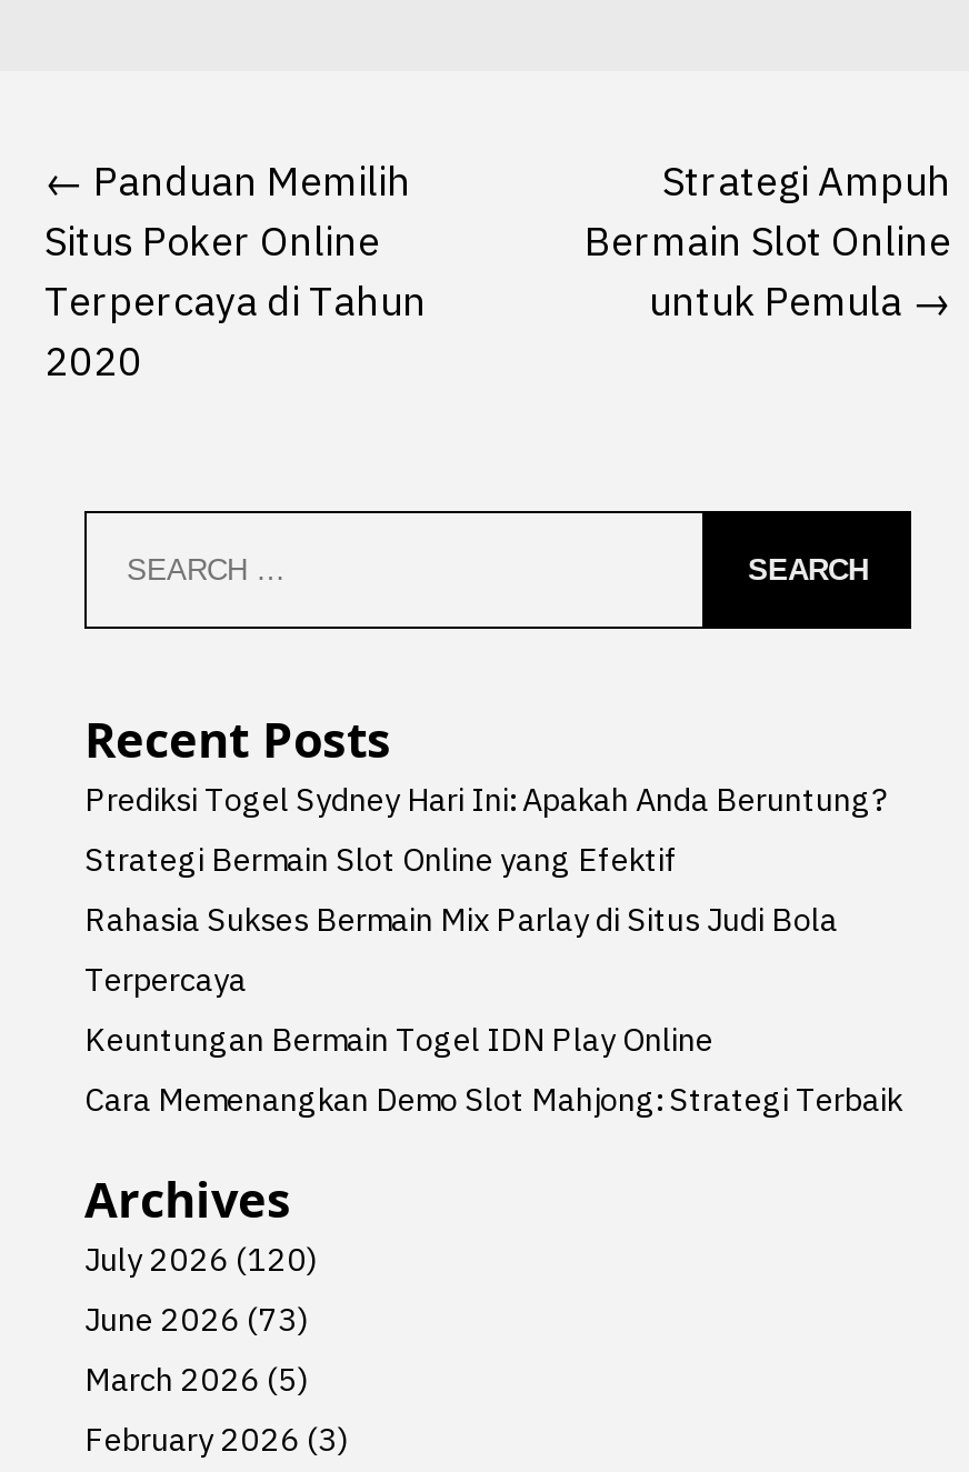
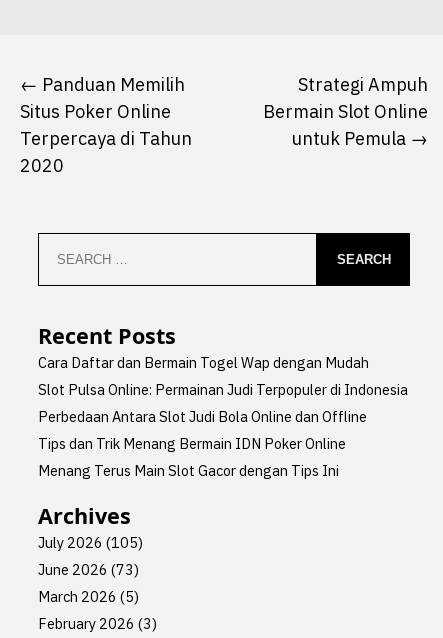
[84,779,902,1121] Prediksi Togel Sydney Hari Ini: Apakah Anda Beruntung? | Strategi Bermain Slot Online yang Efektif | Rahasia Sukses Bermain Mix Parlay di Situs Judi Bola | Terpercaya | Keuntungan Bermain Togel IDN Play Online | Cara Memenangkan Demo Slot Mahjong: Strategi Terbaik -> [38,353,408,480] Cara Daftar dan Bermain Togel Wap dengan Mudah | Slot Pulsa Online: Permainan Judi Terpopuler di Indonesia | Perbedaan Antara Slot Judi Bola Online dan Offline | Tips dan Trik Menang Bermain IDN Poker Online | Menang Terus Main Slot Gacor dengan Tips Ini
[84,1238,318,1280] July 2026 (120) -> [38,533,143,552] July 2026 (105)

